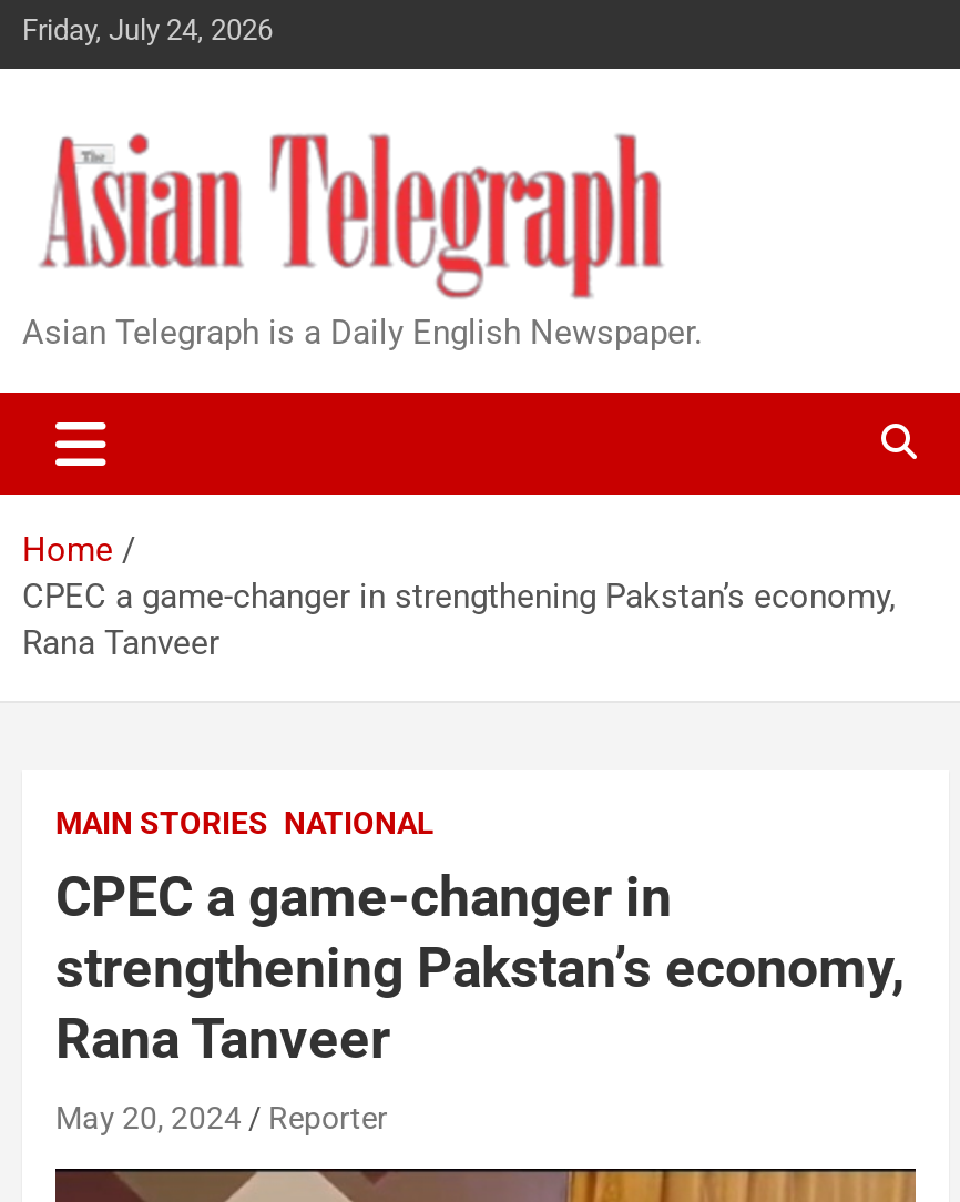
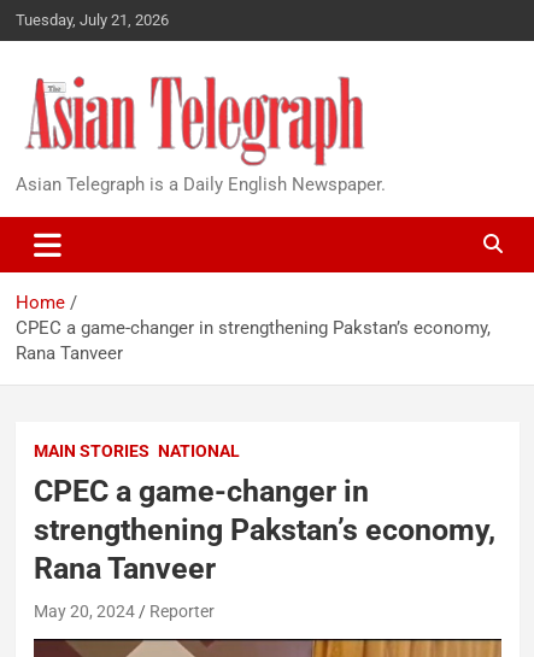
[22,13,273,47] Friday, July 24, 2026 -> [16,11,169,29] Tuesday, July 21, 2026

